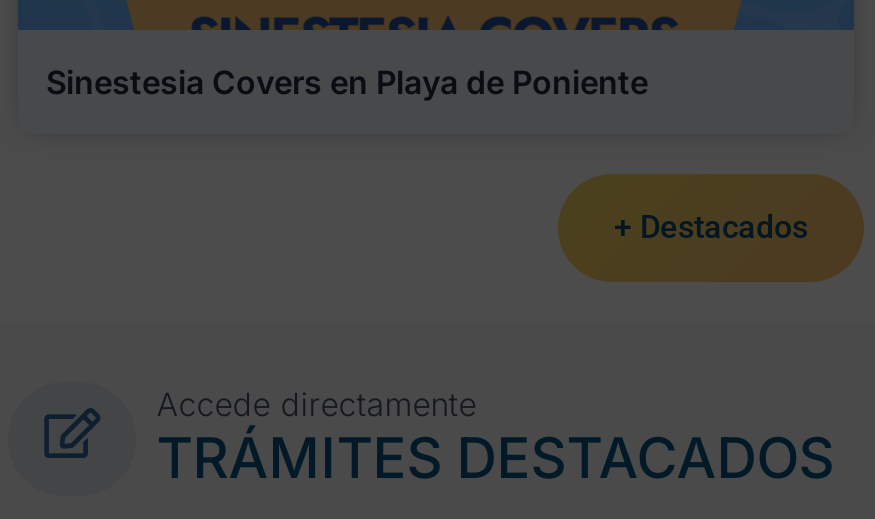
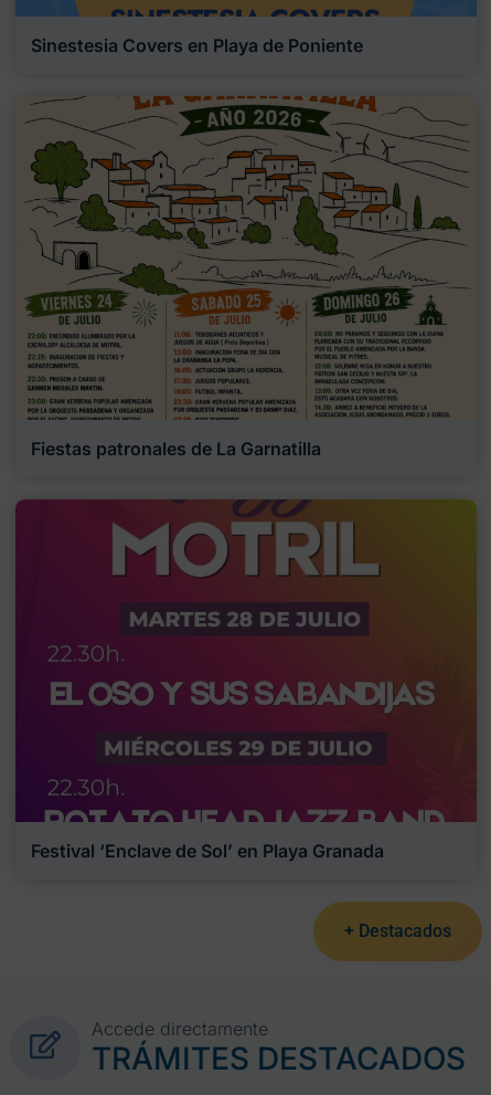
none -> [14,498,478,862] [image] | Festival ‘Enclave de Sol’ en Playa Granada
none -> [15,94,477,459] [image] | Fiestas patronales de La Garnatilla

